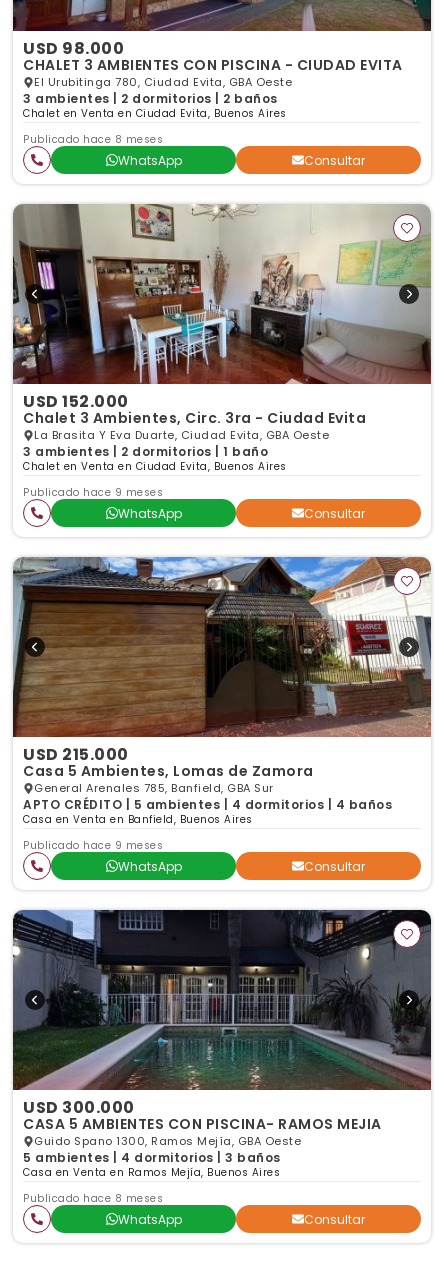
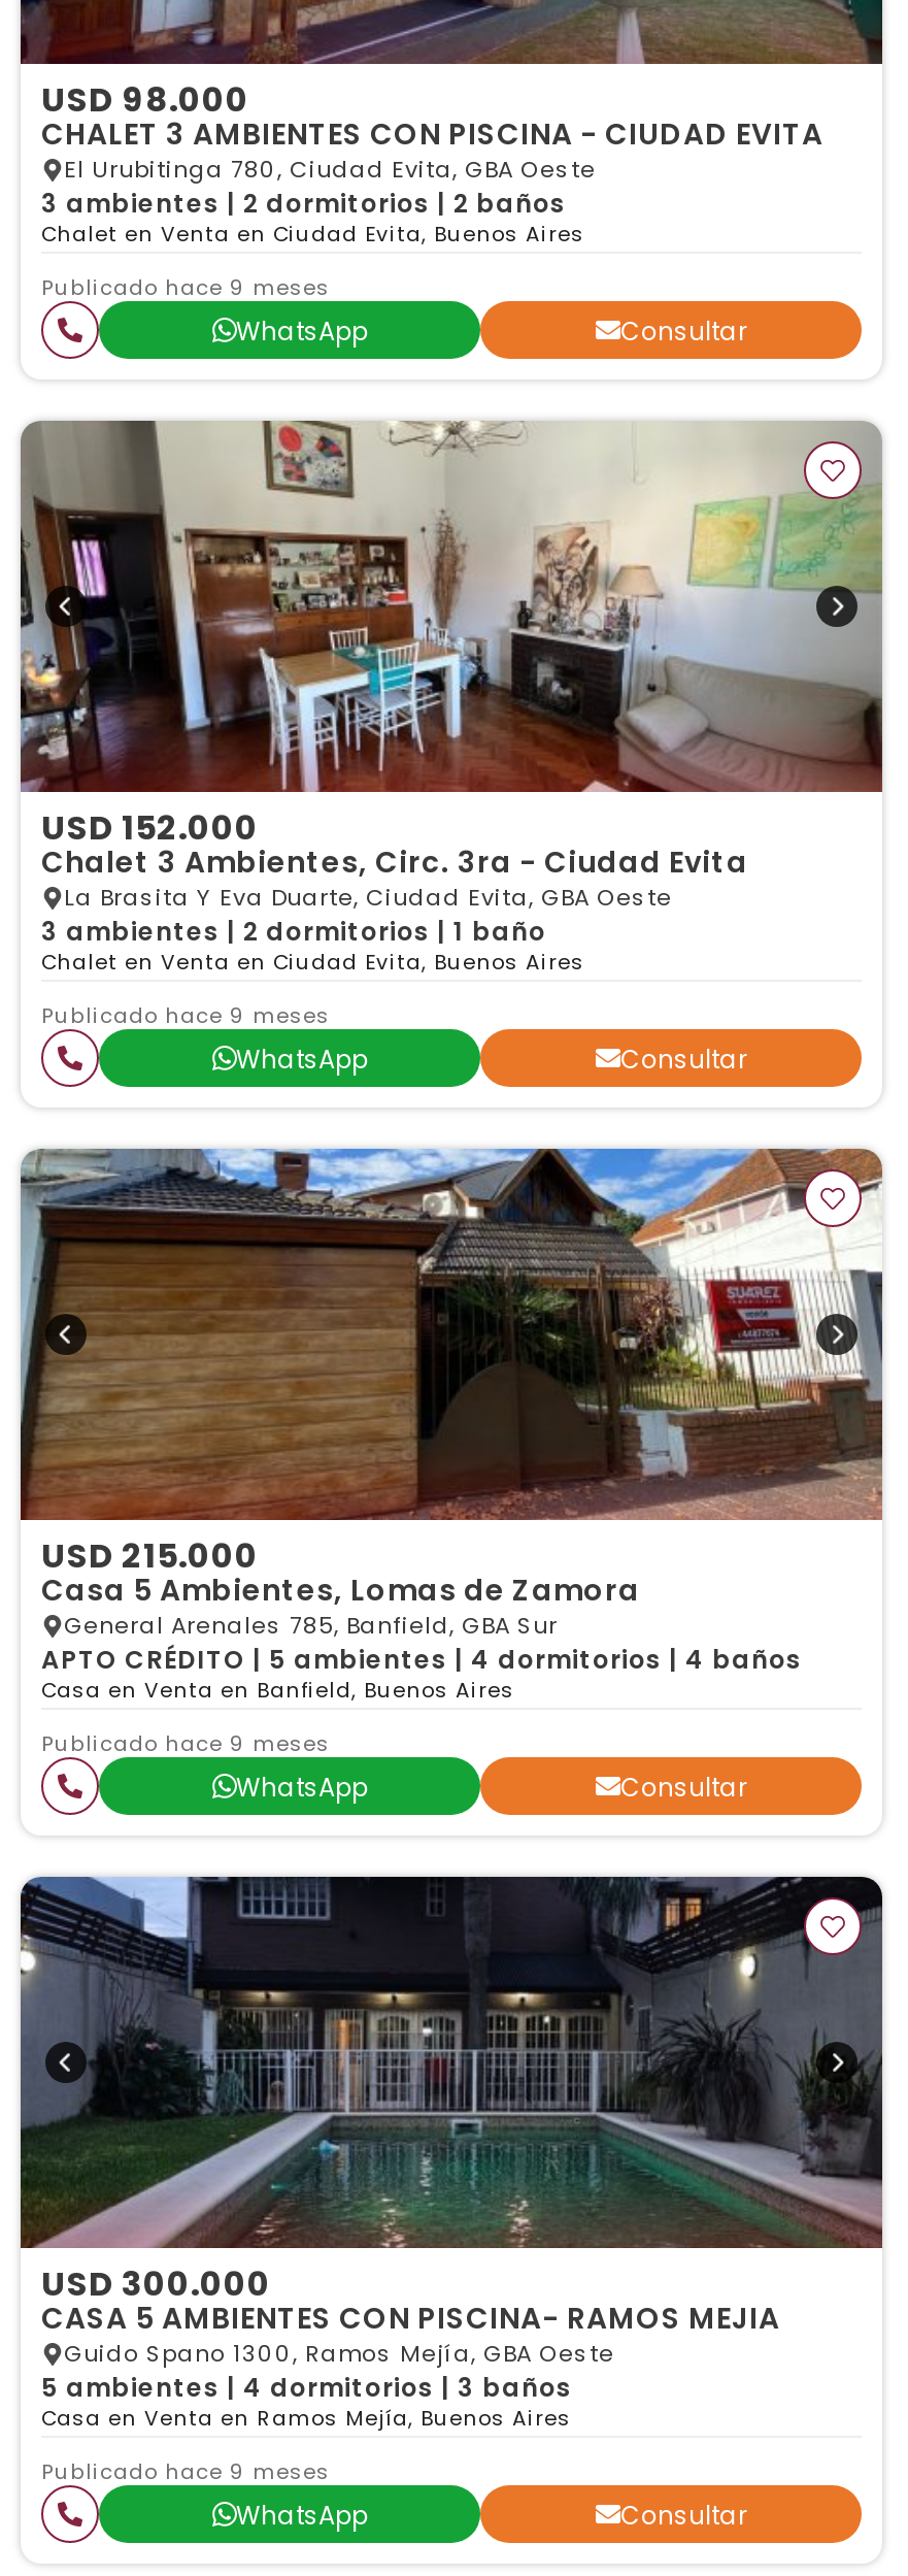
[23,132,163,147] Publicado hace 8 meses -> [41,272,330,303] Publicado hace 9 meses
[23,1191,163,1206] Publicado hace 8 meses -> [41,2456,330,2487] Publicado hace 9 meses

